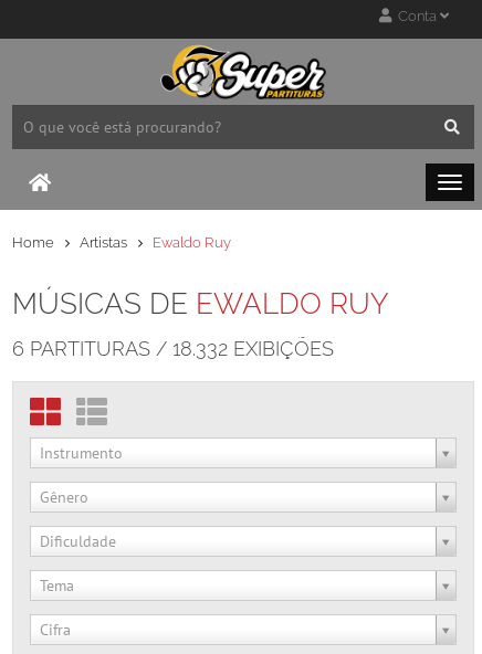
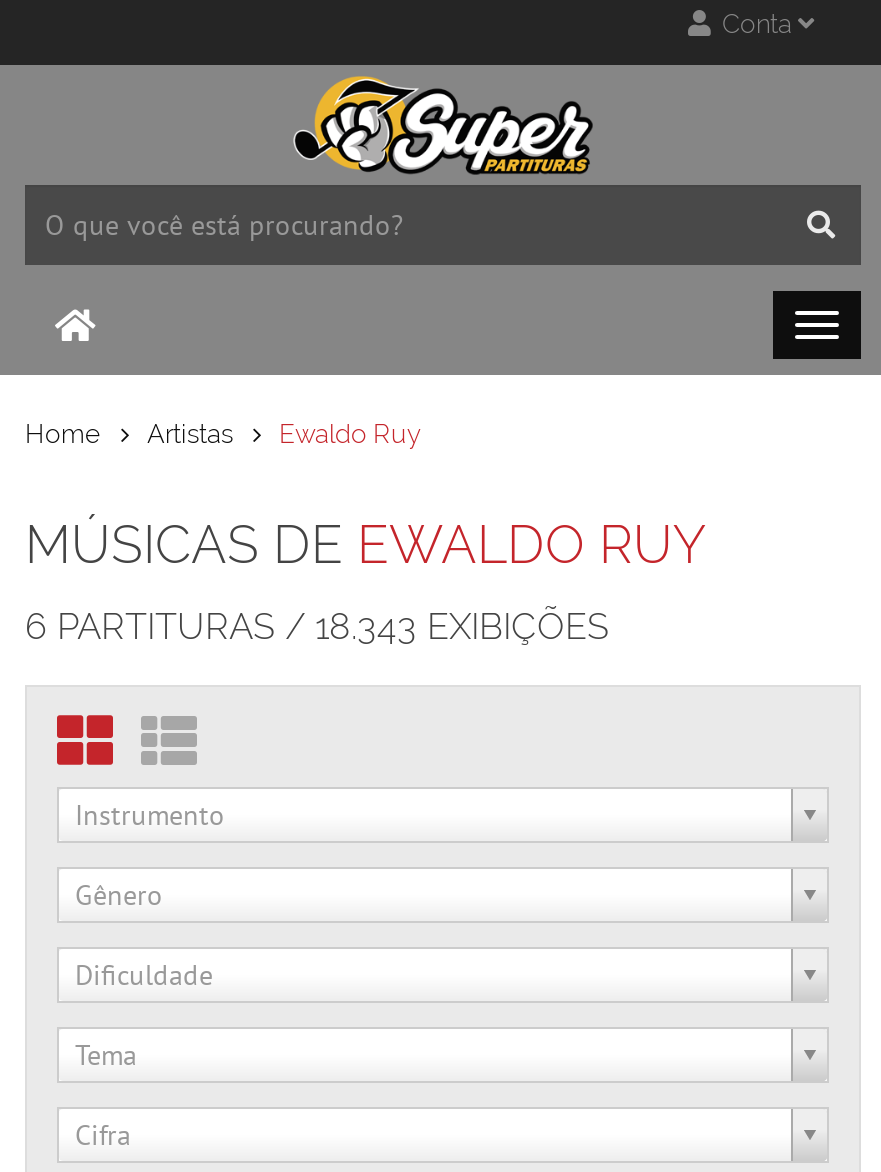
[12,337,334,360] 6 PARTITURAS / 18.332 EXIBIÇÕES -> [25,605,609,647] 6 PARTITURAS / 18.343 EXIBIÇÕES

